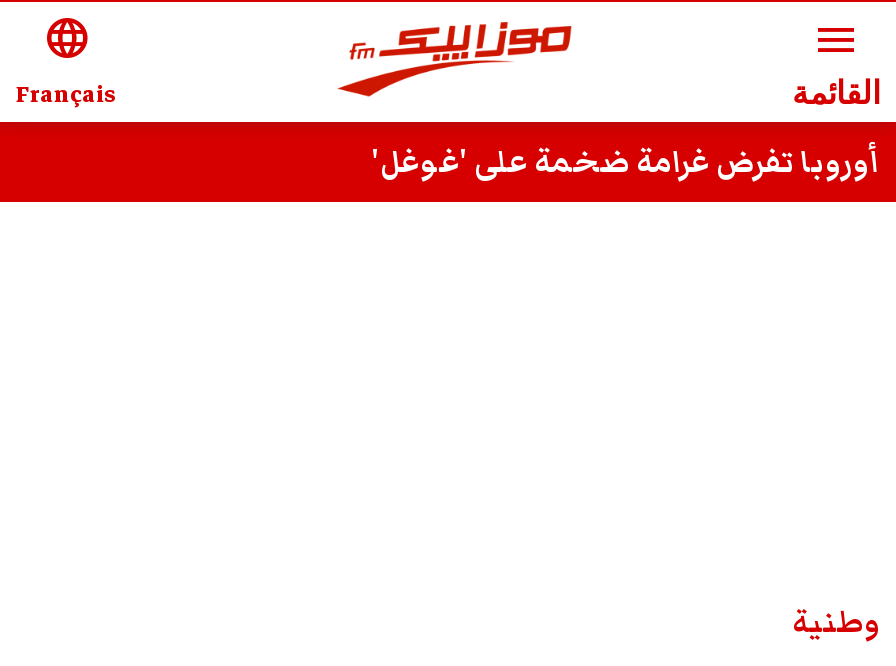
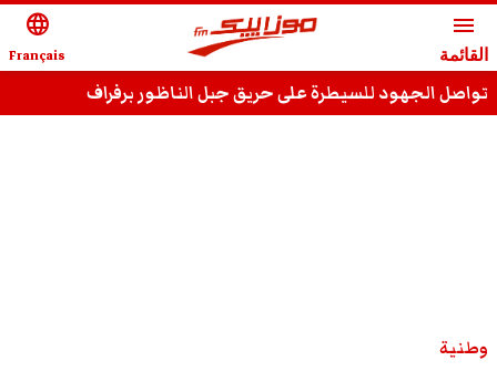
[372,138,880,186] أوروبا تفرض غرامة ضخمة على 'غوغل' -> [87,80,488,106] تواصل الجهود للسيطرة على حريق جبل الناظور برفراف

